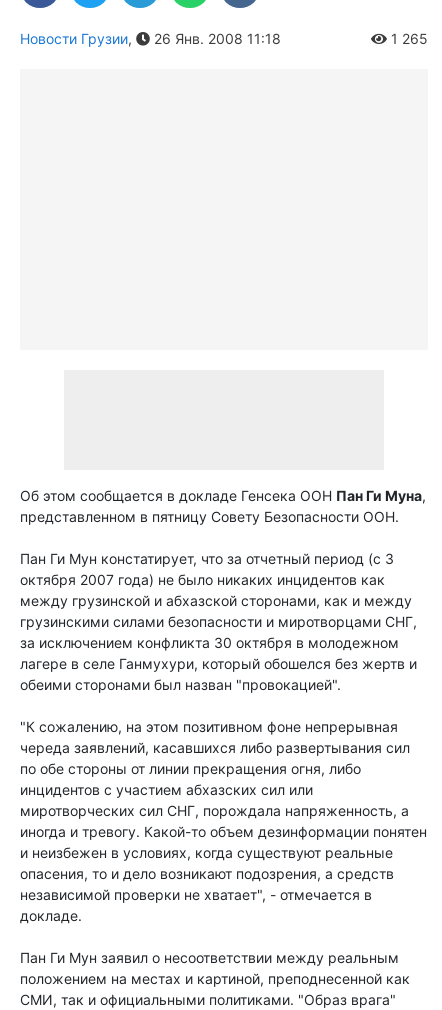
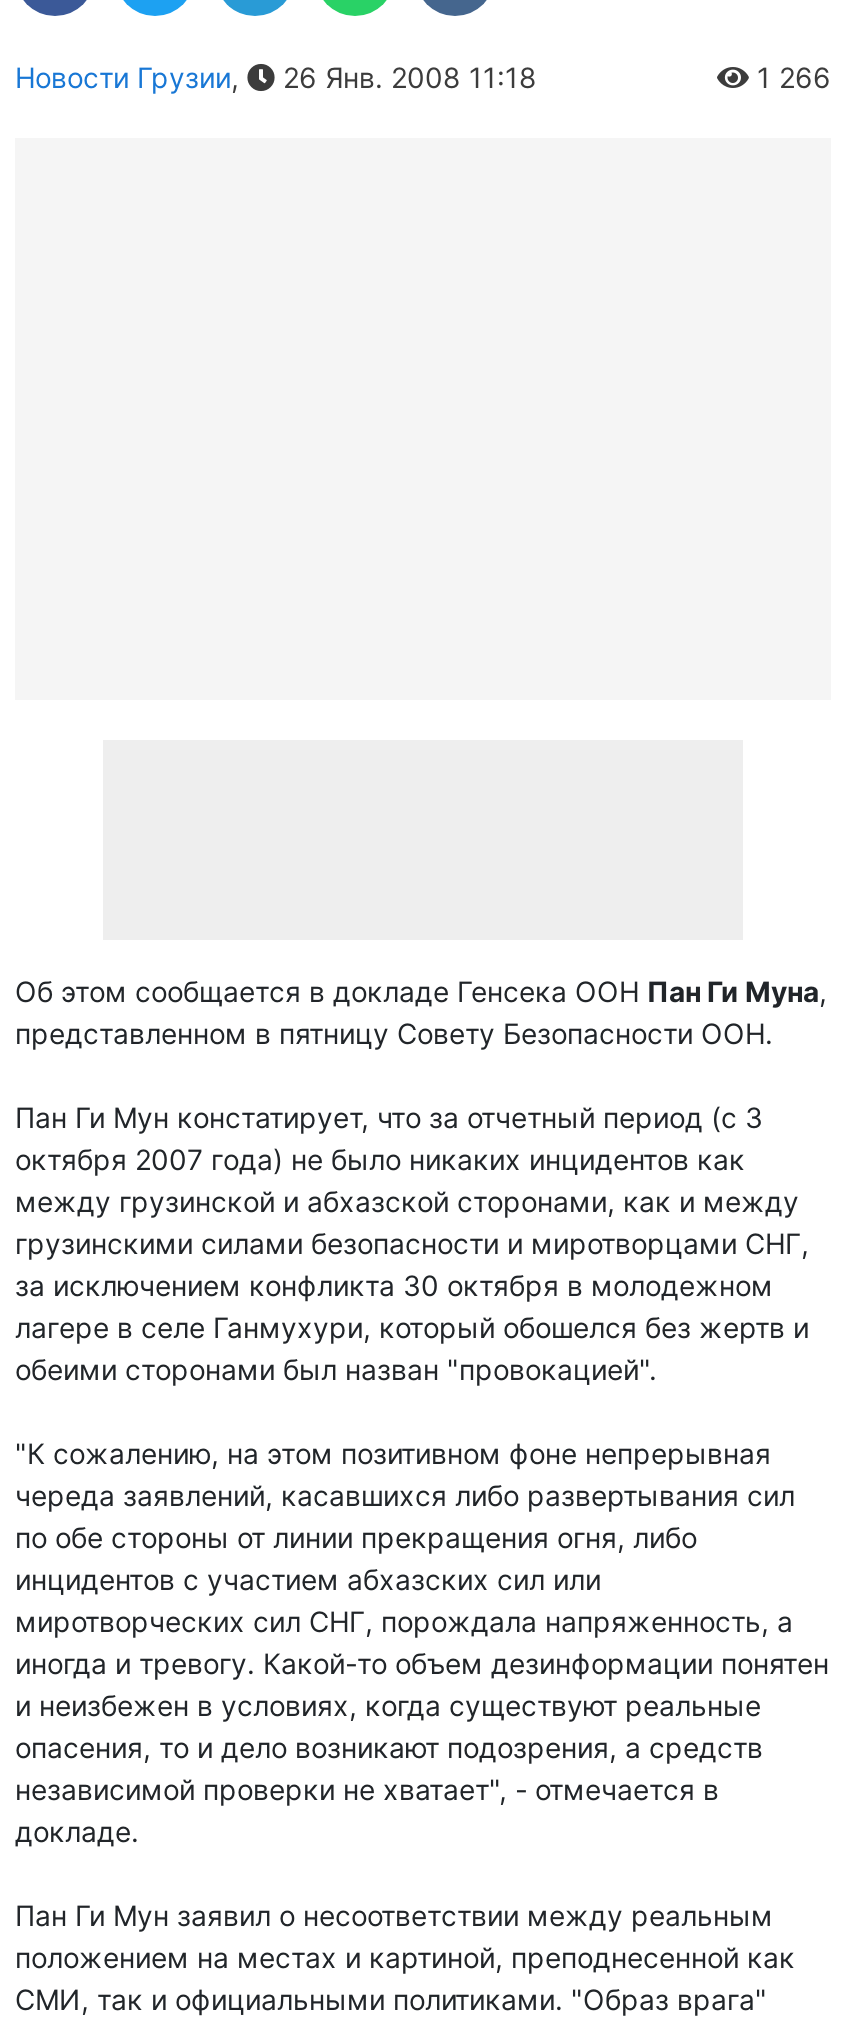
[387,30,428,47] 1 265 -> [749,60,831,94] 1 266

